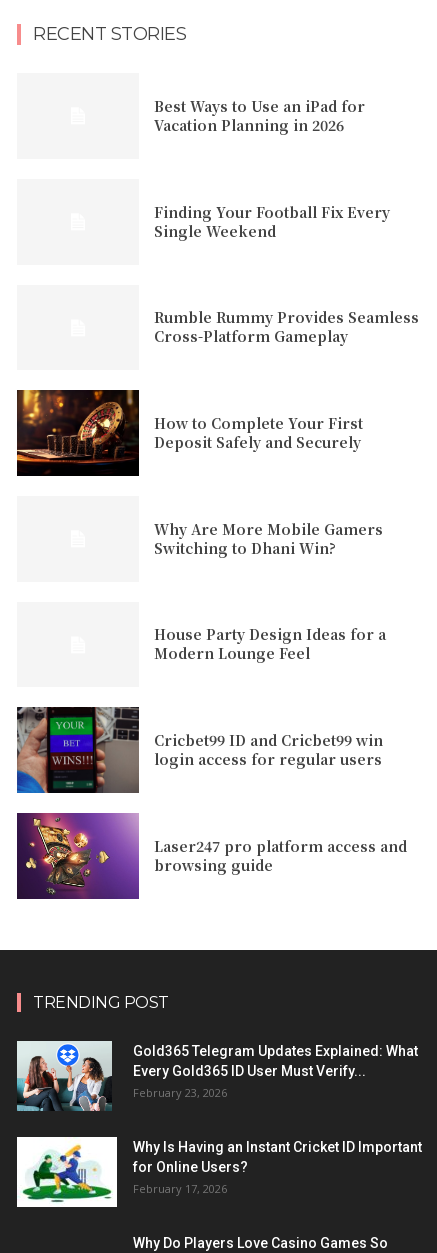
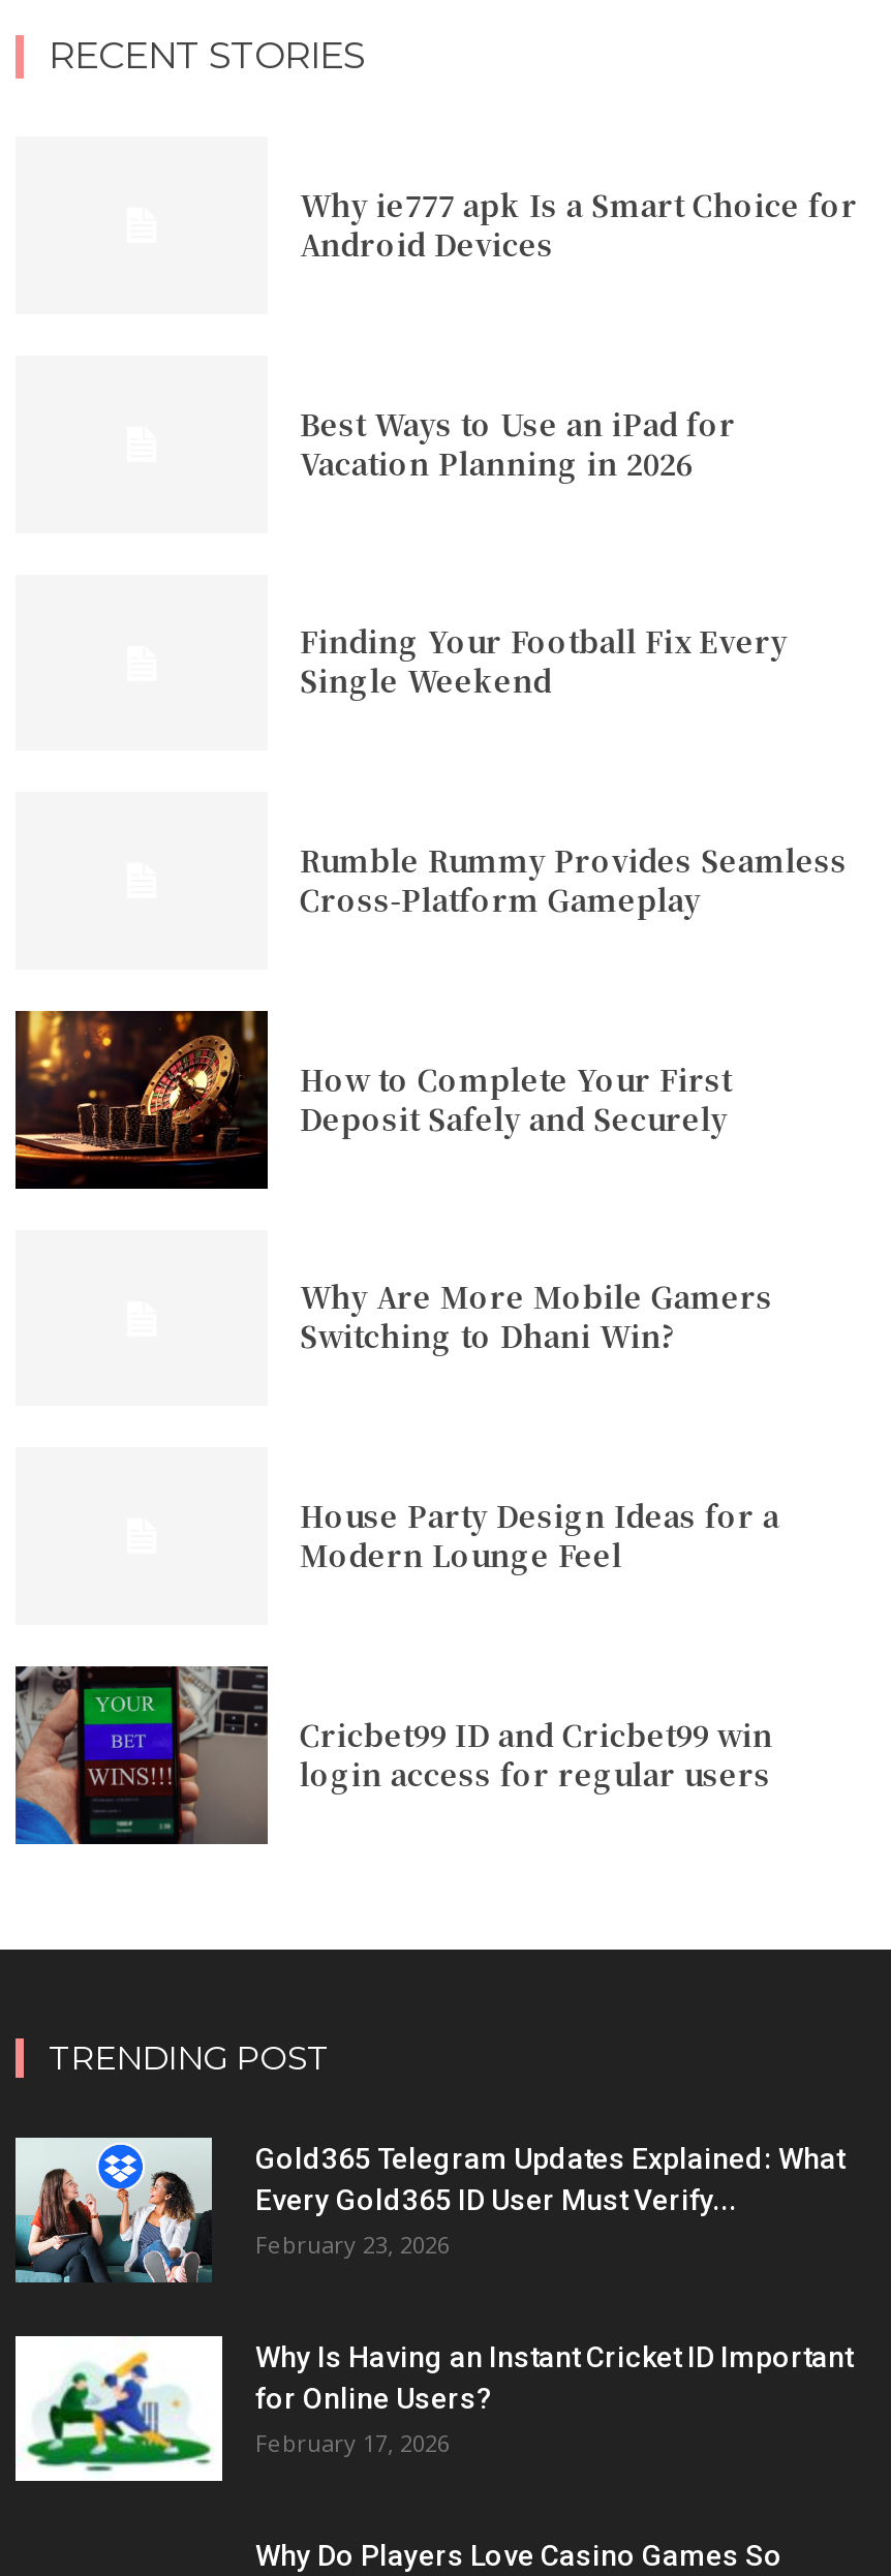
none -> [300,184,858,265] Why ie777 apk Is a Smart Choice for | Android Devices
moved [15,96,419,769] -> [11,403,847,1794]: [image] | Best Ways to Use an iPad for | Vacation Planning in 2026 | ... | Cricbet99 ID and Cricbet99 win | login access for regular users
[16,812,407,900] [image] | Laser247 pro platform access and | browsing guide -> none

